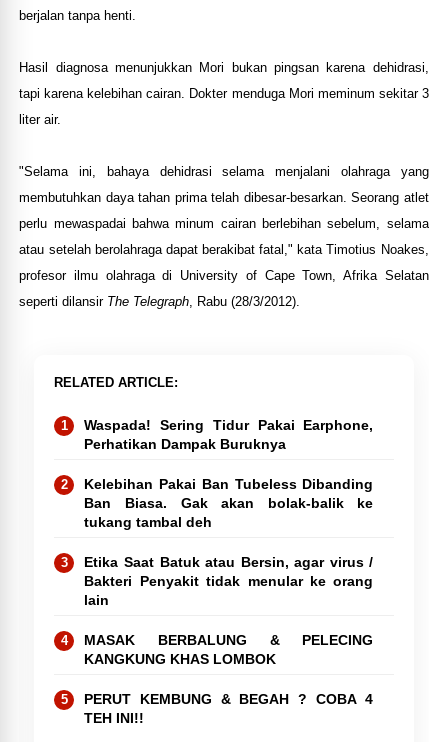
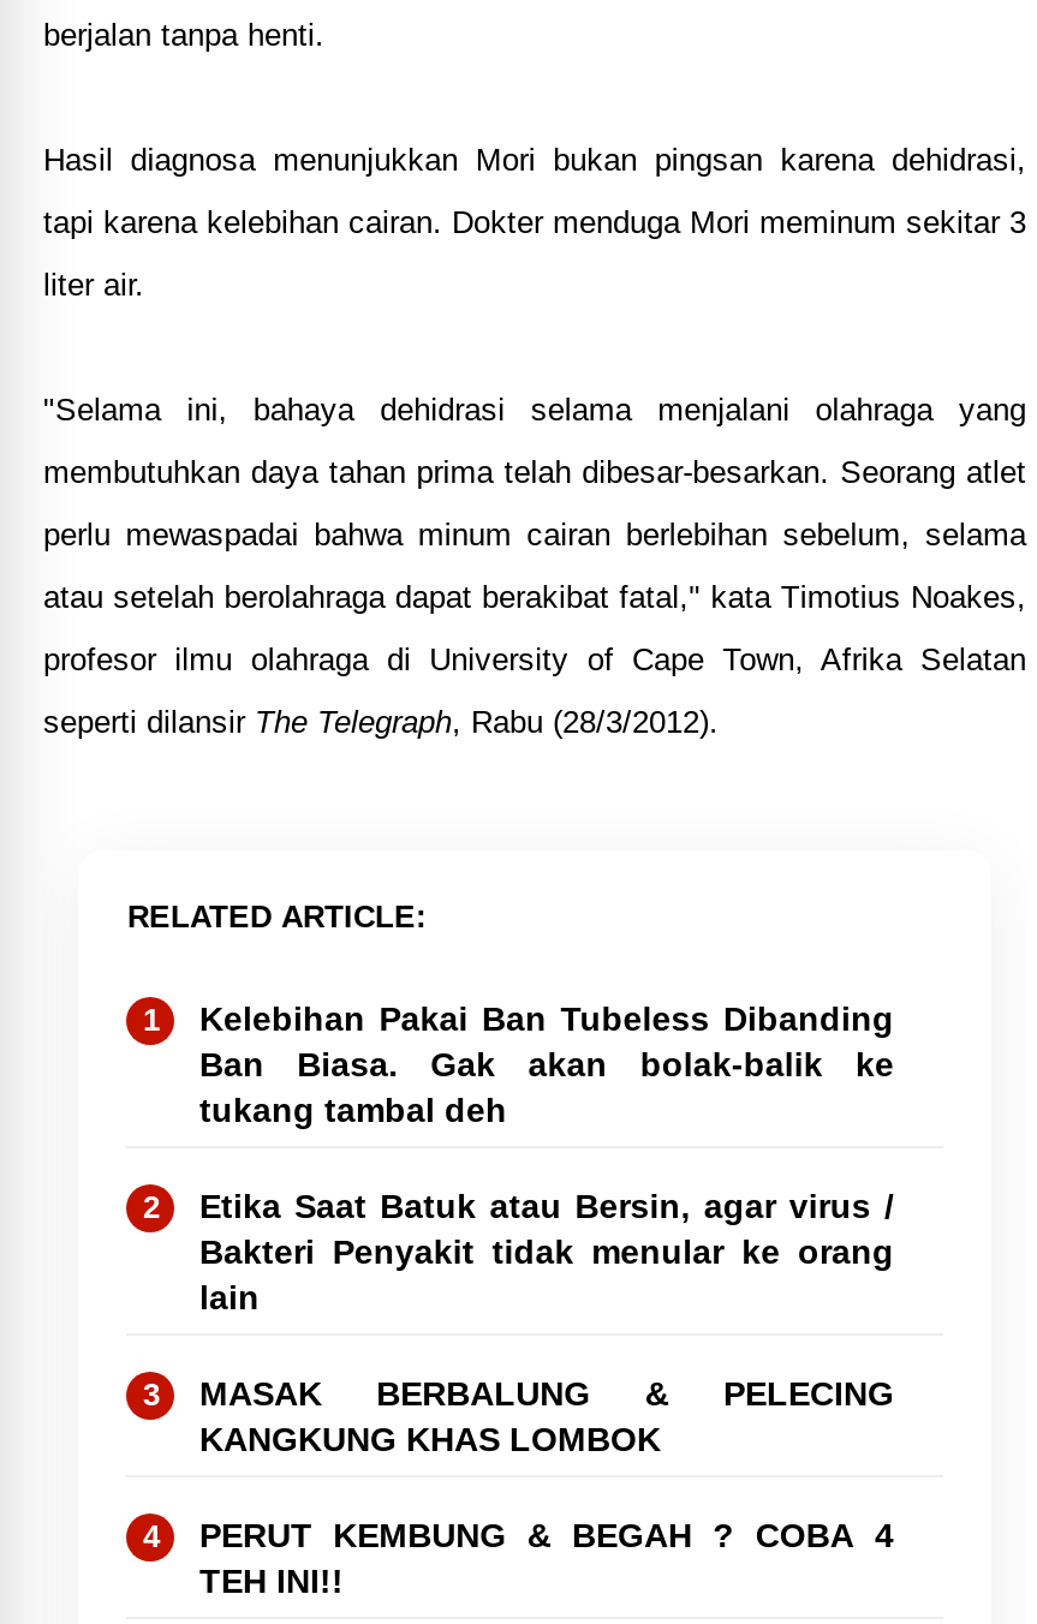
[84,417,373,452] Waspada! Sering Tidur Pakai Earphone, | Perhatikan Dampak Buruknya -> none

